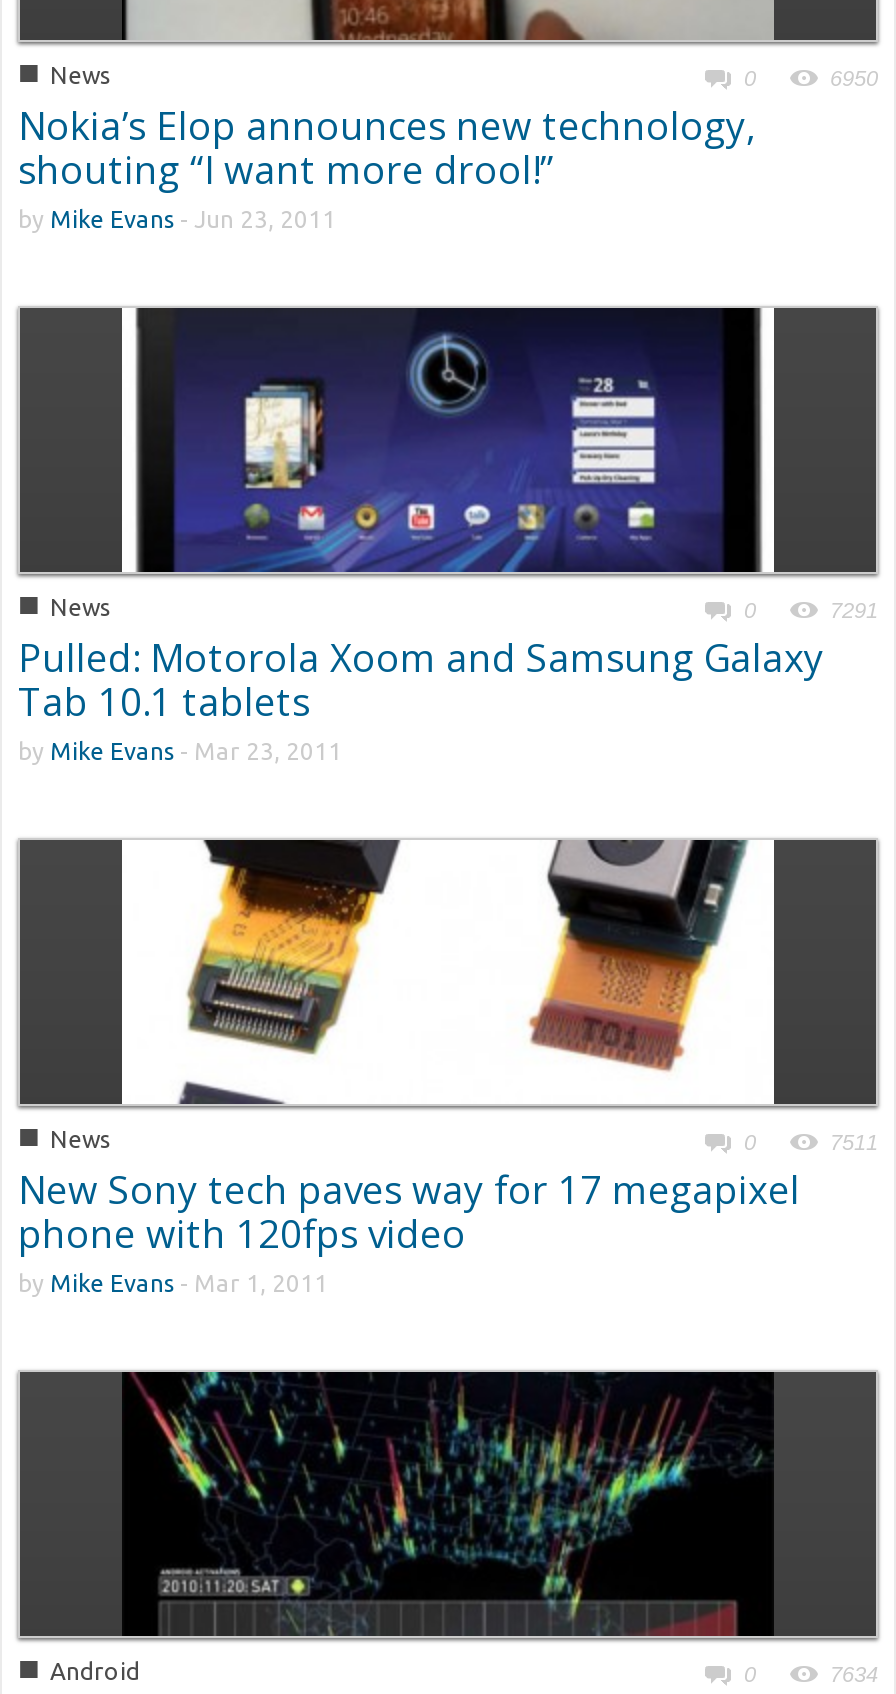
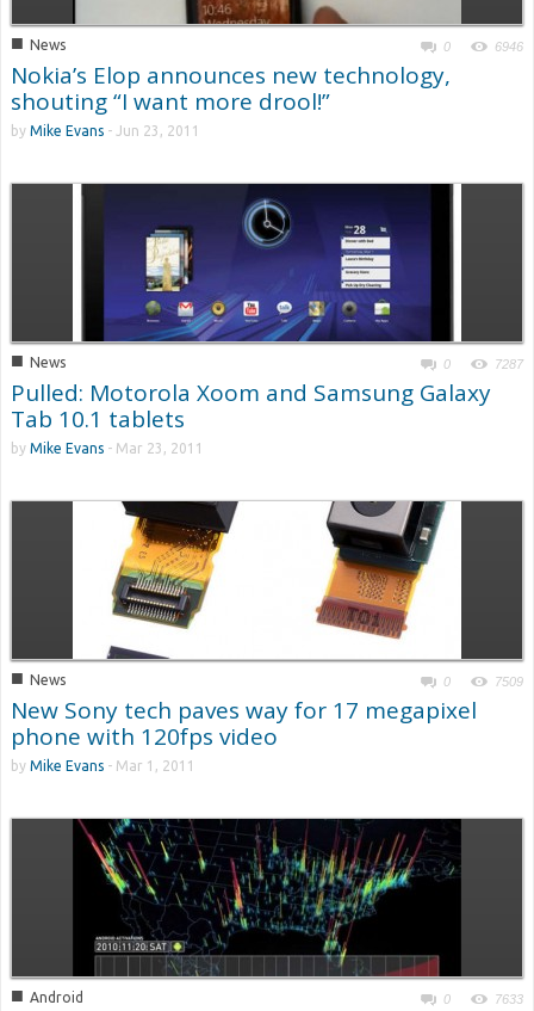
[830,67,878,91] 6950 -> [495,40,523,54] 6946
[830,599,878,623] 7291 -> [495,357,523,372] 7287
[830,1131,878,1155] 7511 -> [495,675,523,689] 7509
[830,1663,878,1687] 7634 -> [495,992,523,1007] 7633

